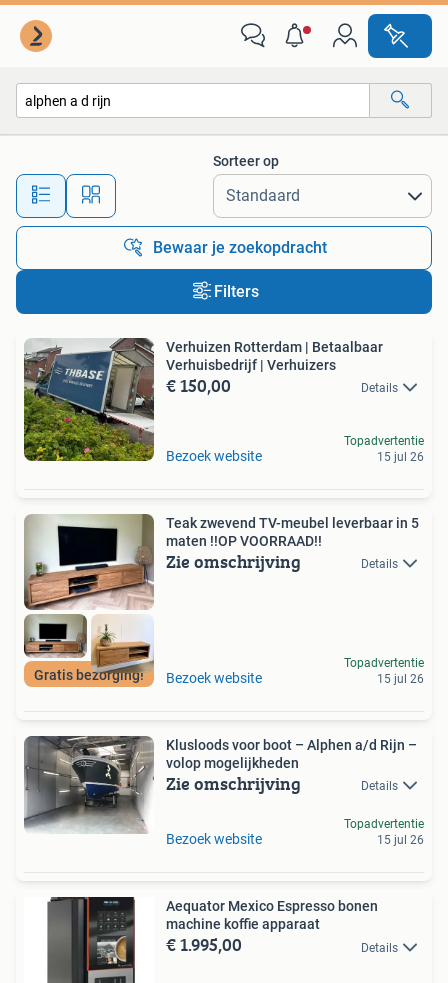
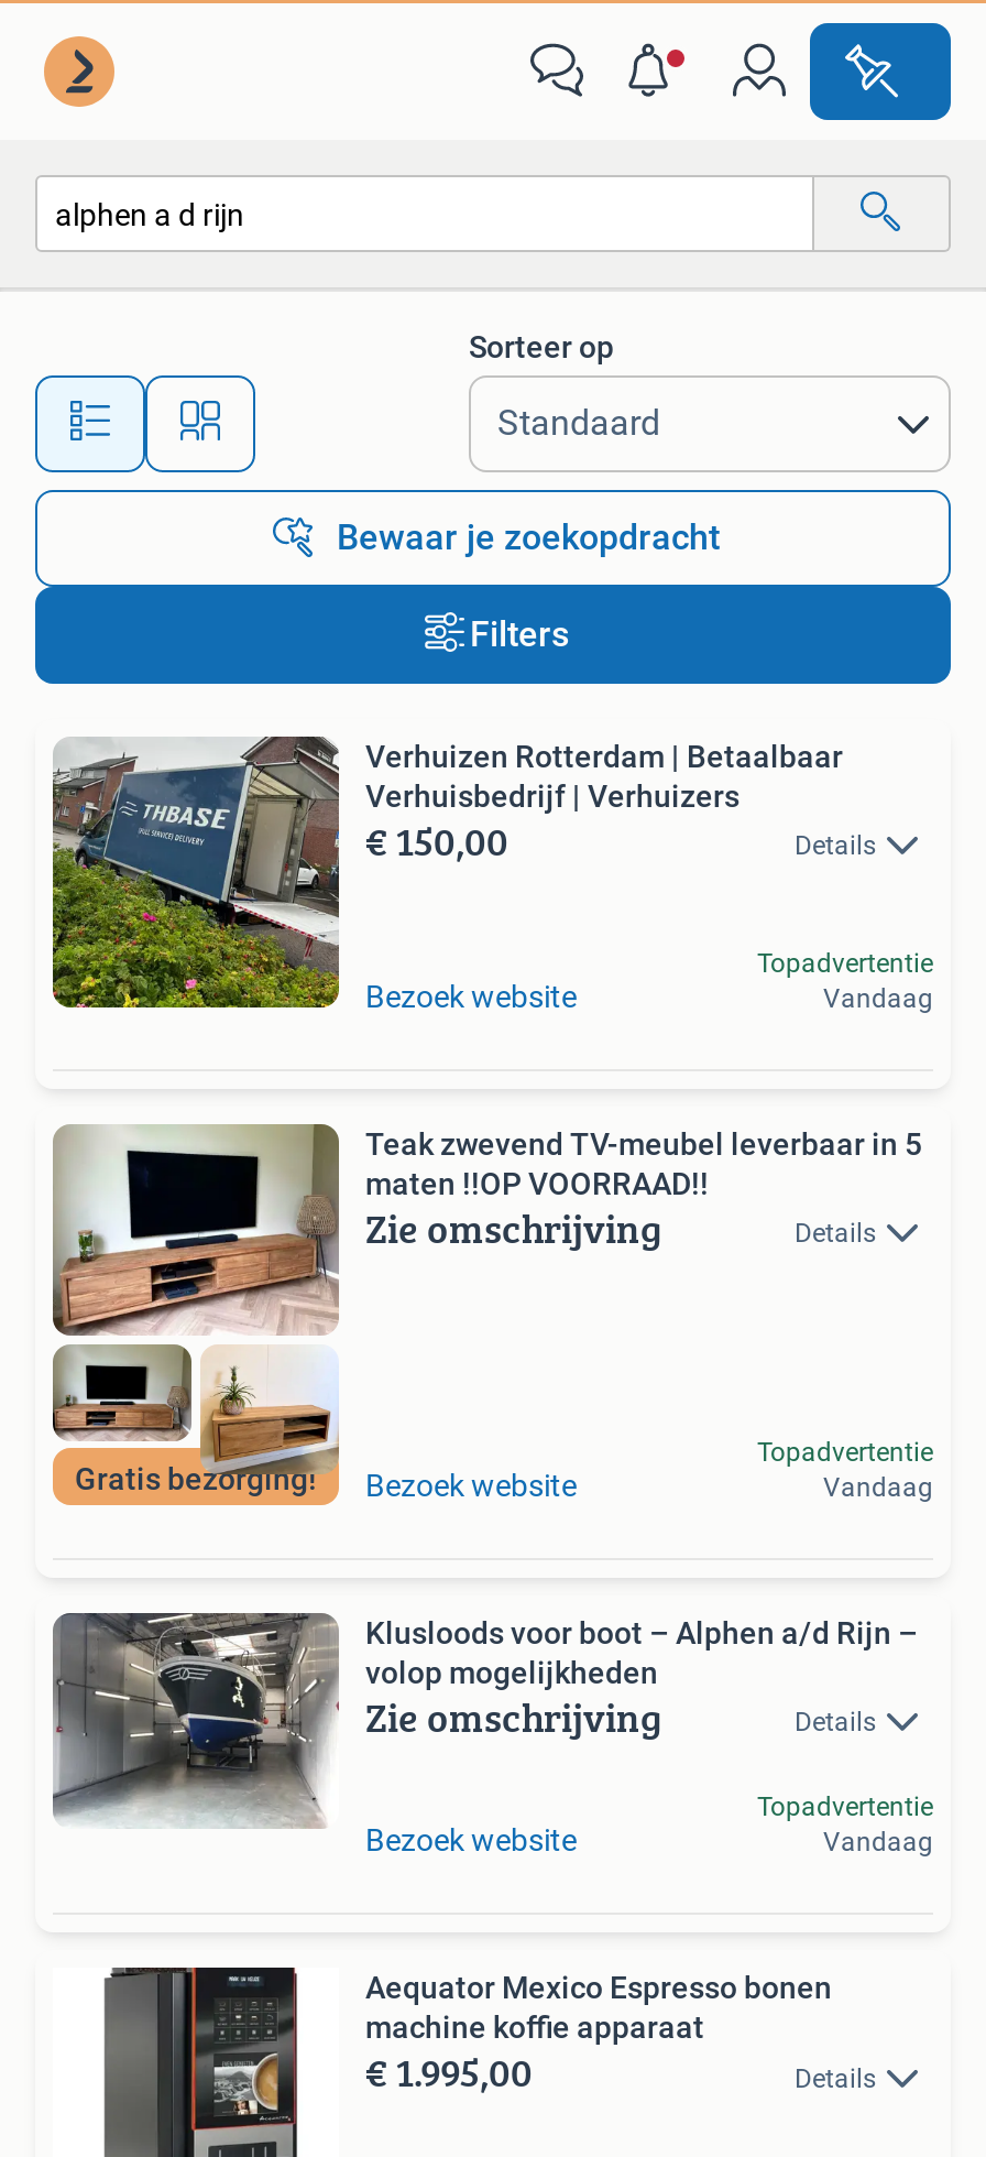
[377,450,424,464] 15 jul 26 -> [823,983,933,1013] Vandaag
[377,672,424,686] 15 jul 26 -> [823,1472,933,1503] Vandaag
[377,833,424,847] 15 jul 26 -> [823,1827,933,1858] Vandaag

